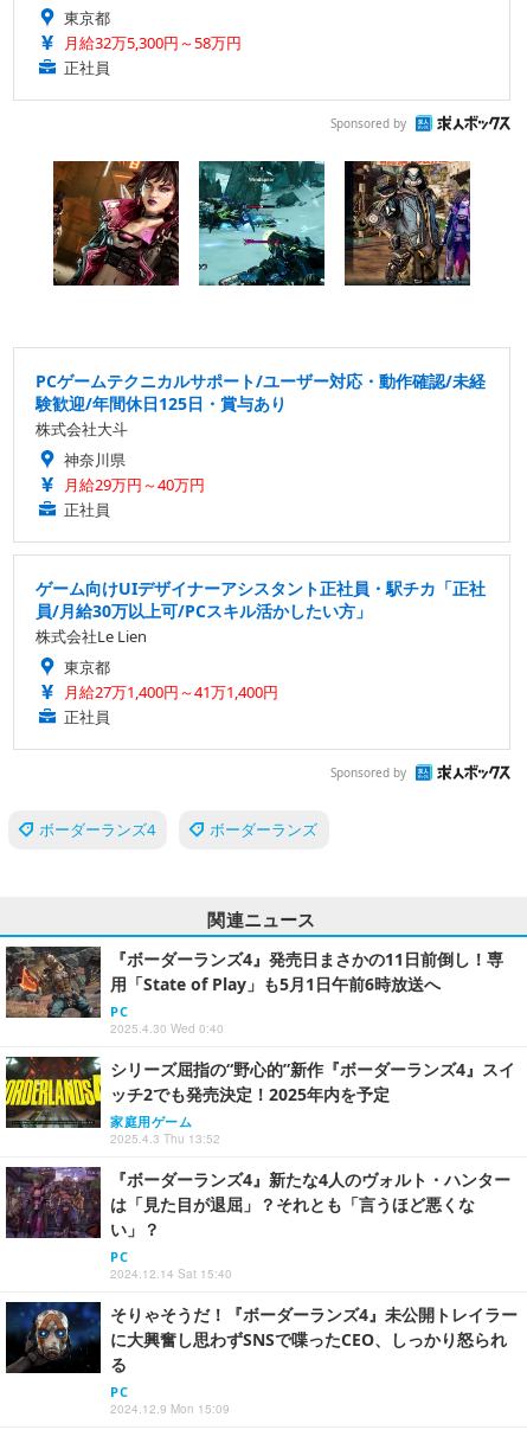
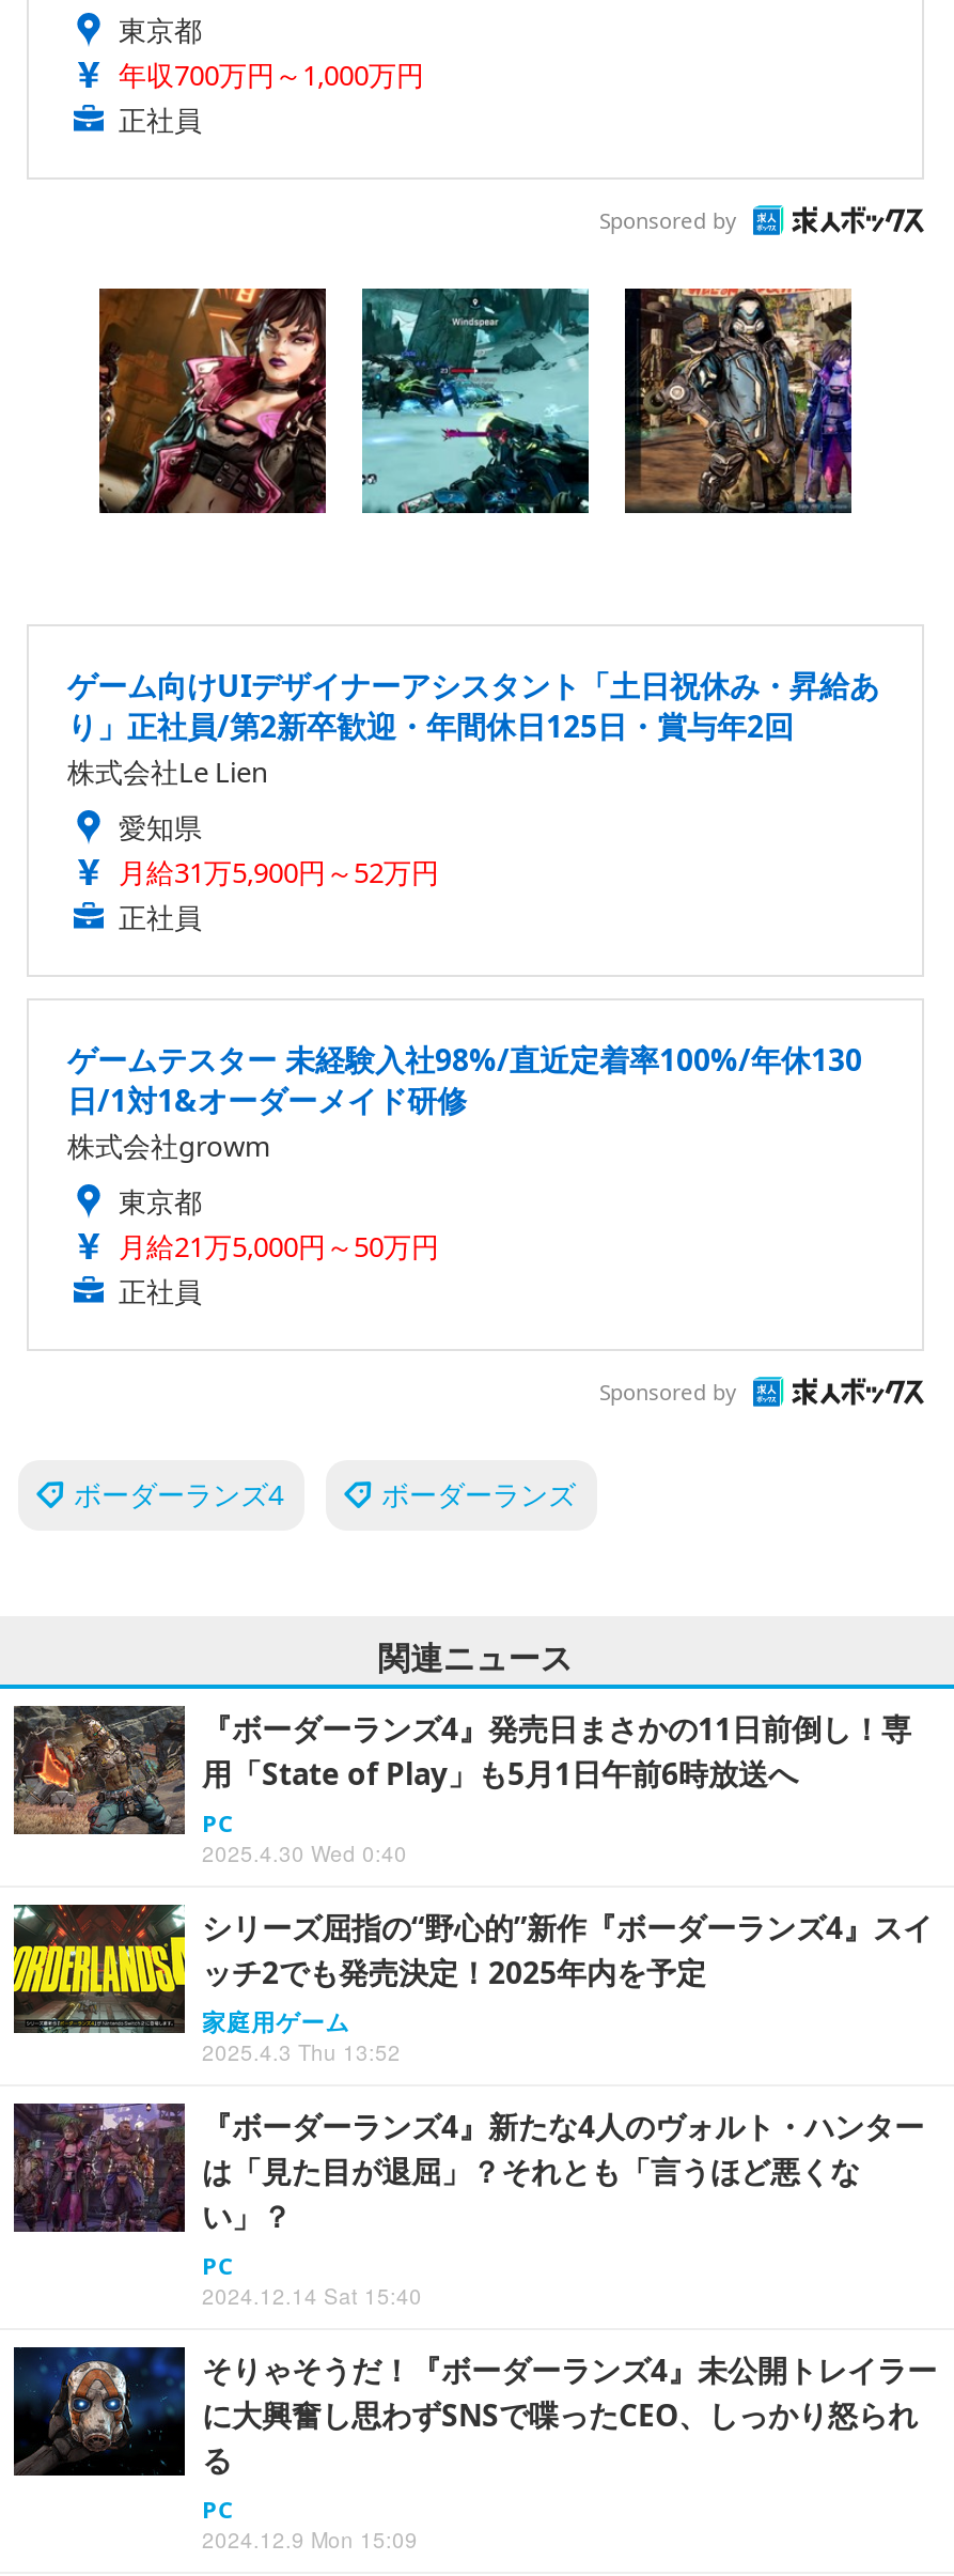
[64,32,242,53] 月給32万5,300円～58万円 -> [119,55,424,93] 年収700万円～1,000万円
[36,369,486,495] PCゲームテクニカルサポート/ユーザー対応・動作確認/未経 | 験歓迎/年間休日125日・賞与あり | 株式会社大斗 | 神奈川県 | 月給29万円～40万円 -> [67,664,879,890] ゲーム向けUIデザイナーアシスタント「土日祝休み・昇給あ | り」正社員/第2新卒歓迎・年間休日125日・賞与年2回 | 愛知県 | 月給31万5,900円～52万円
[36,576,486,621] ゲーム向けUIデザイナーアシスタント正社員・駅チカ「正社 | 員/月給30万以上可/PCスキル活かしたい方」 -> [67,1038,862,1164] ゲームテスター 未経験入社98%/直近定着率100%/年休130 | 日/1対1&オーダーメイド研修 | 株式会社growm
moved [36,625,147,646] -> [67,751,268,790]: 株式会社Le Lien
[64,681,278,702] 月給27万1,400円～41万1,400円 -> [119,1226,439,1264] 月給21万5,000円～50万円

